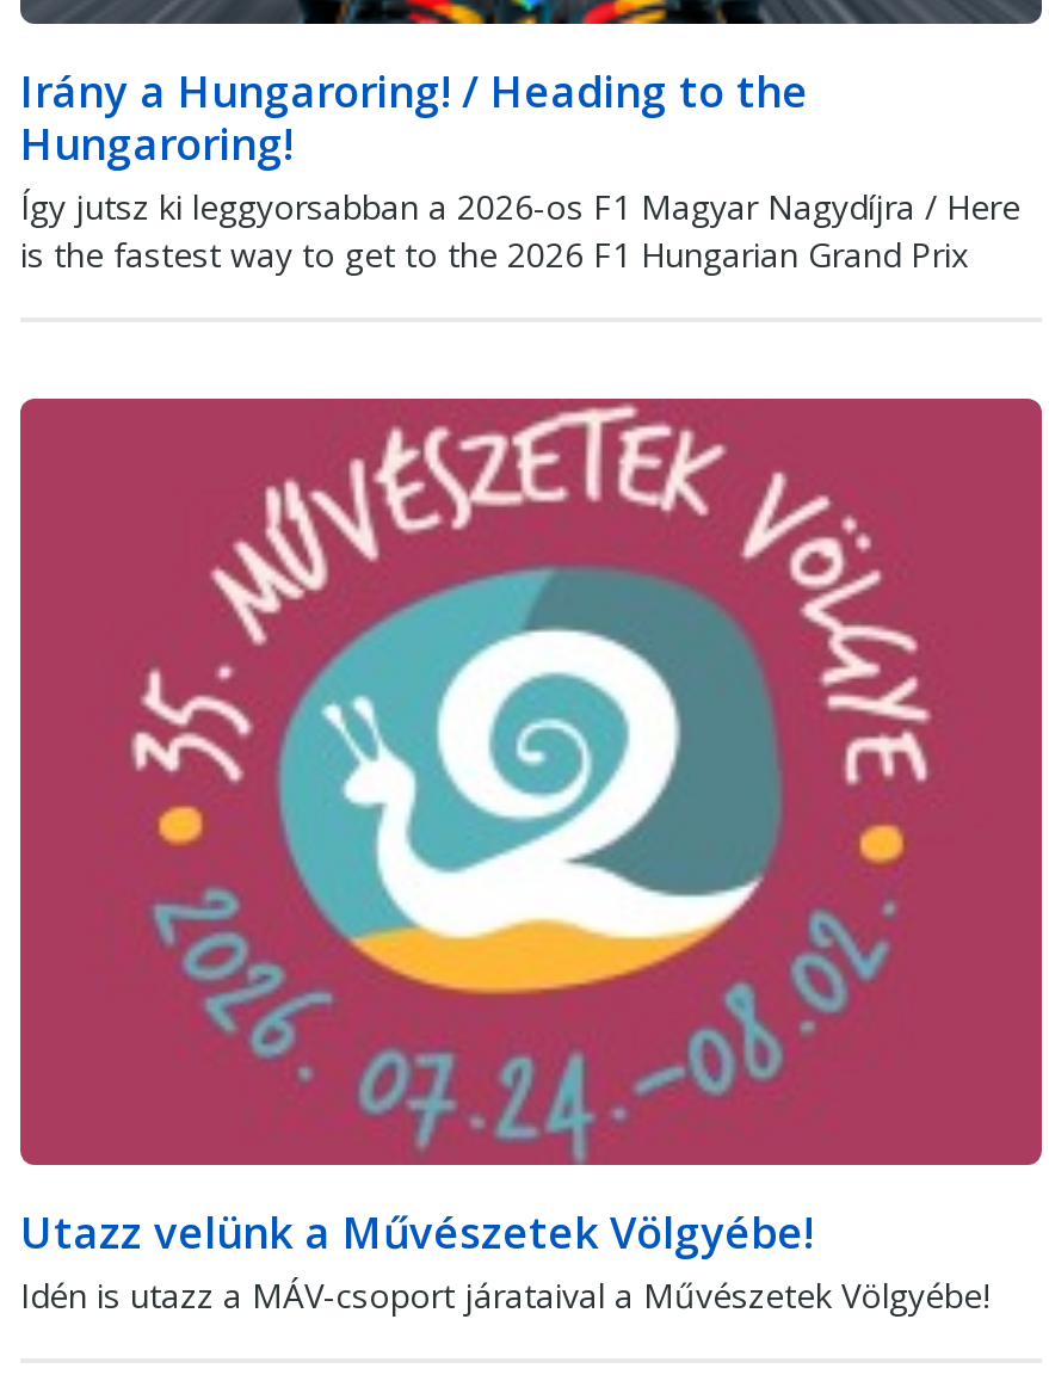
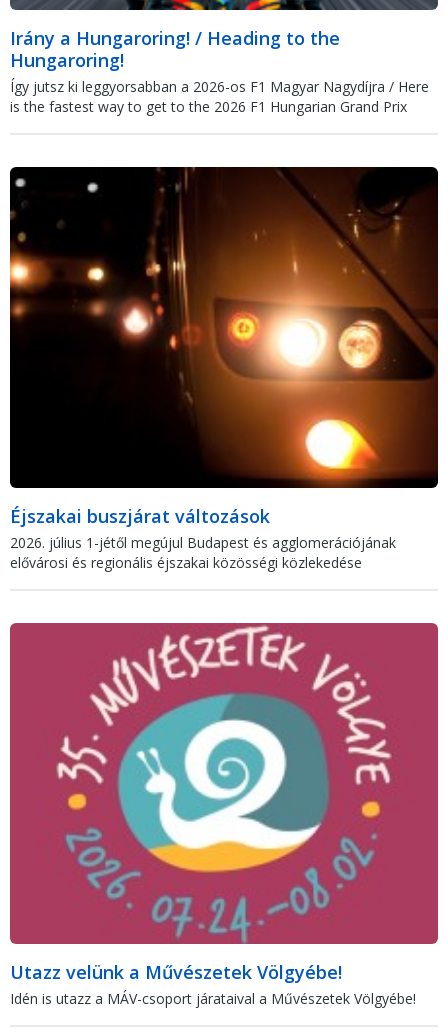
none -> [9,166,439,572] [image] | Éjszakai buszjárat változások | 2026. július 1-jétől megújul Budapest és agglomerációjának | elővárosi és regionális éjszakai közösségi közlekedése

